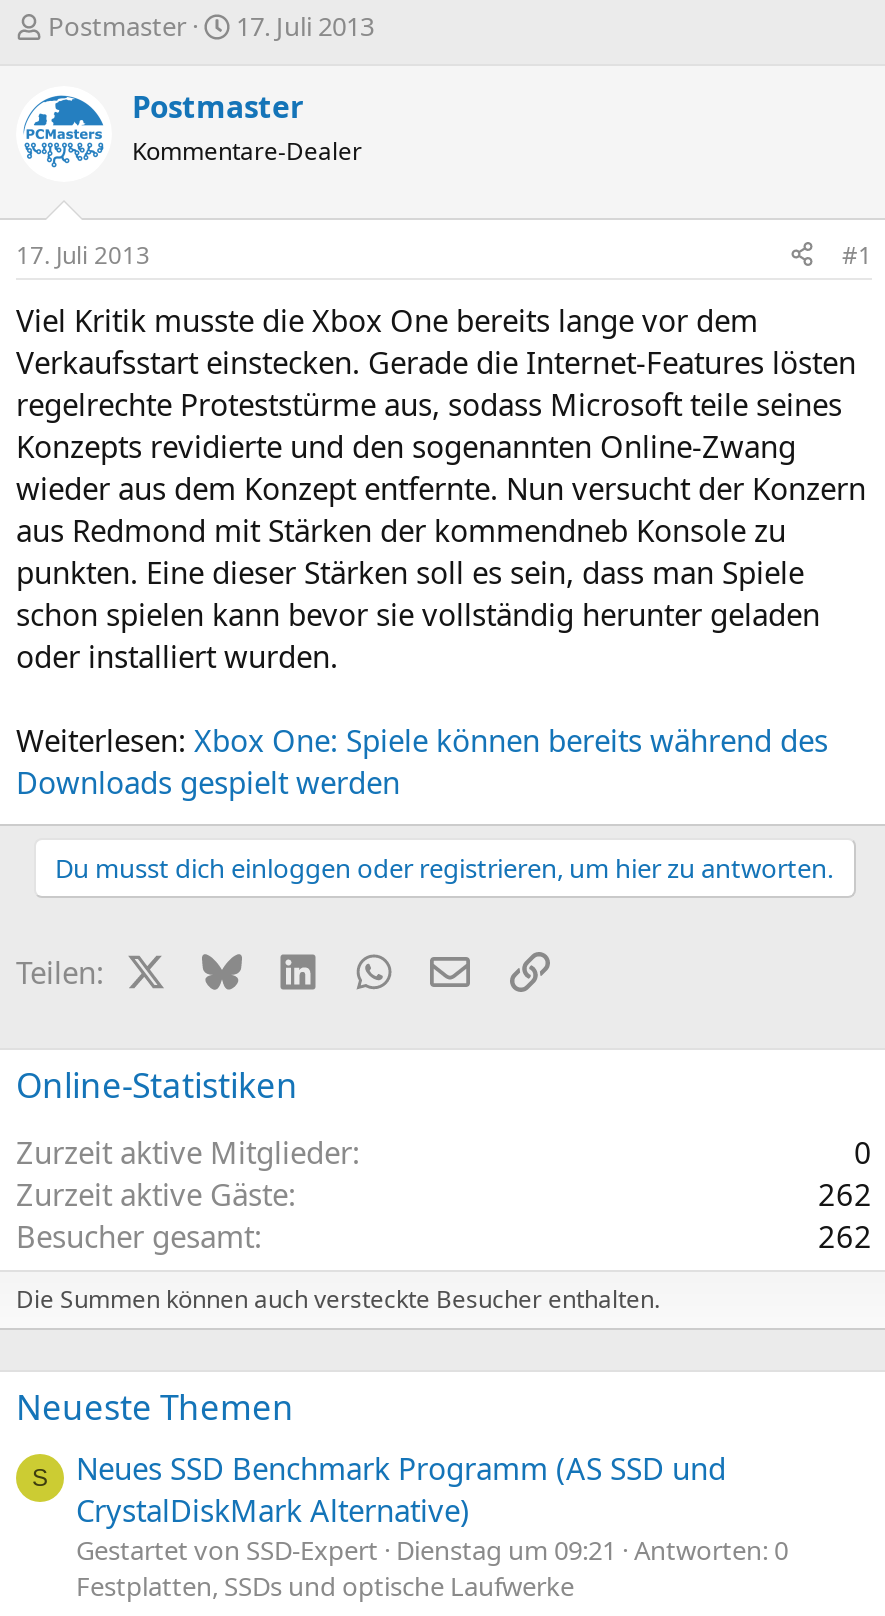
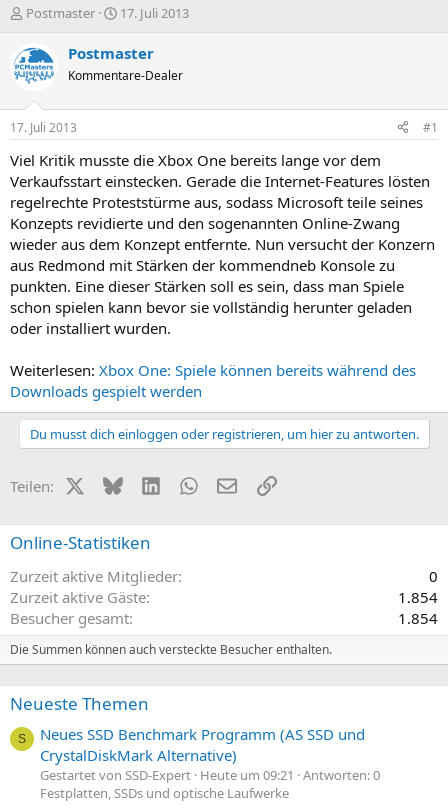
[818,1173,872,1213] 262 -> [398,586,438,606] 1.854
[818,1215,872,1255] 262 -> [398,607,438,627] 1.854
[76,1532,788,1568] Gestartet von SSD-Expert Dienstag um 09:21 Antworten: 0 -> [40,766,380,784] Gestartet von SSD-Expert Heute um 09:21 Antworten: 0

